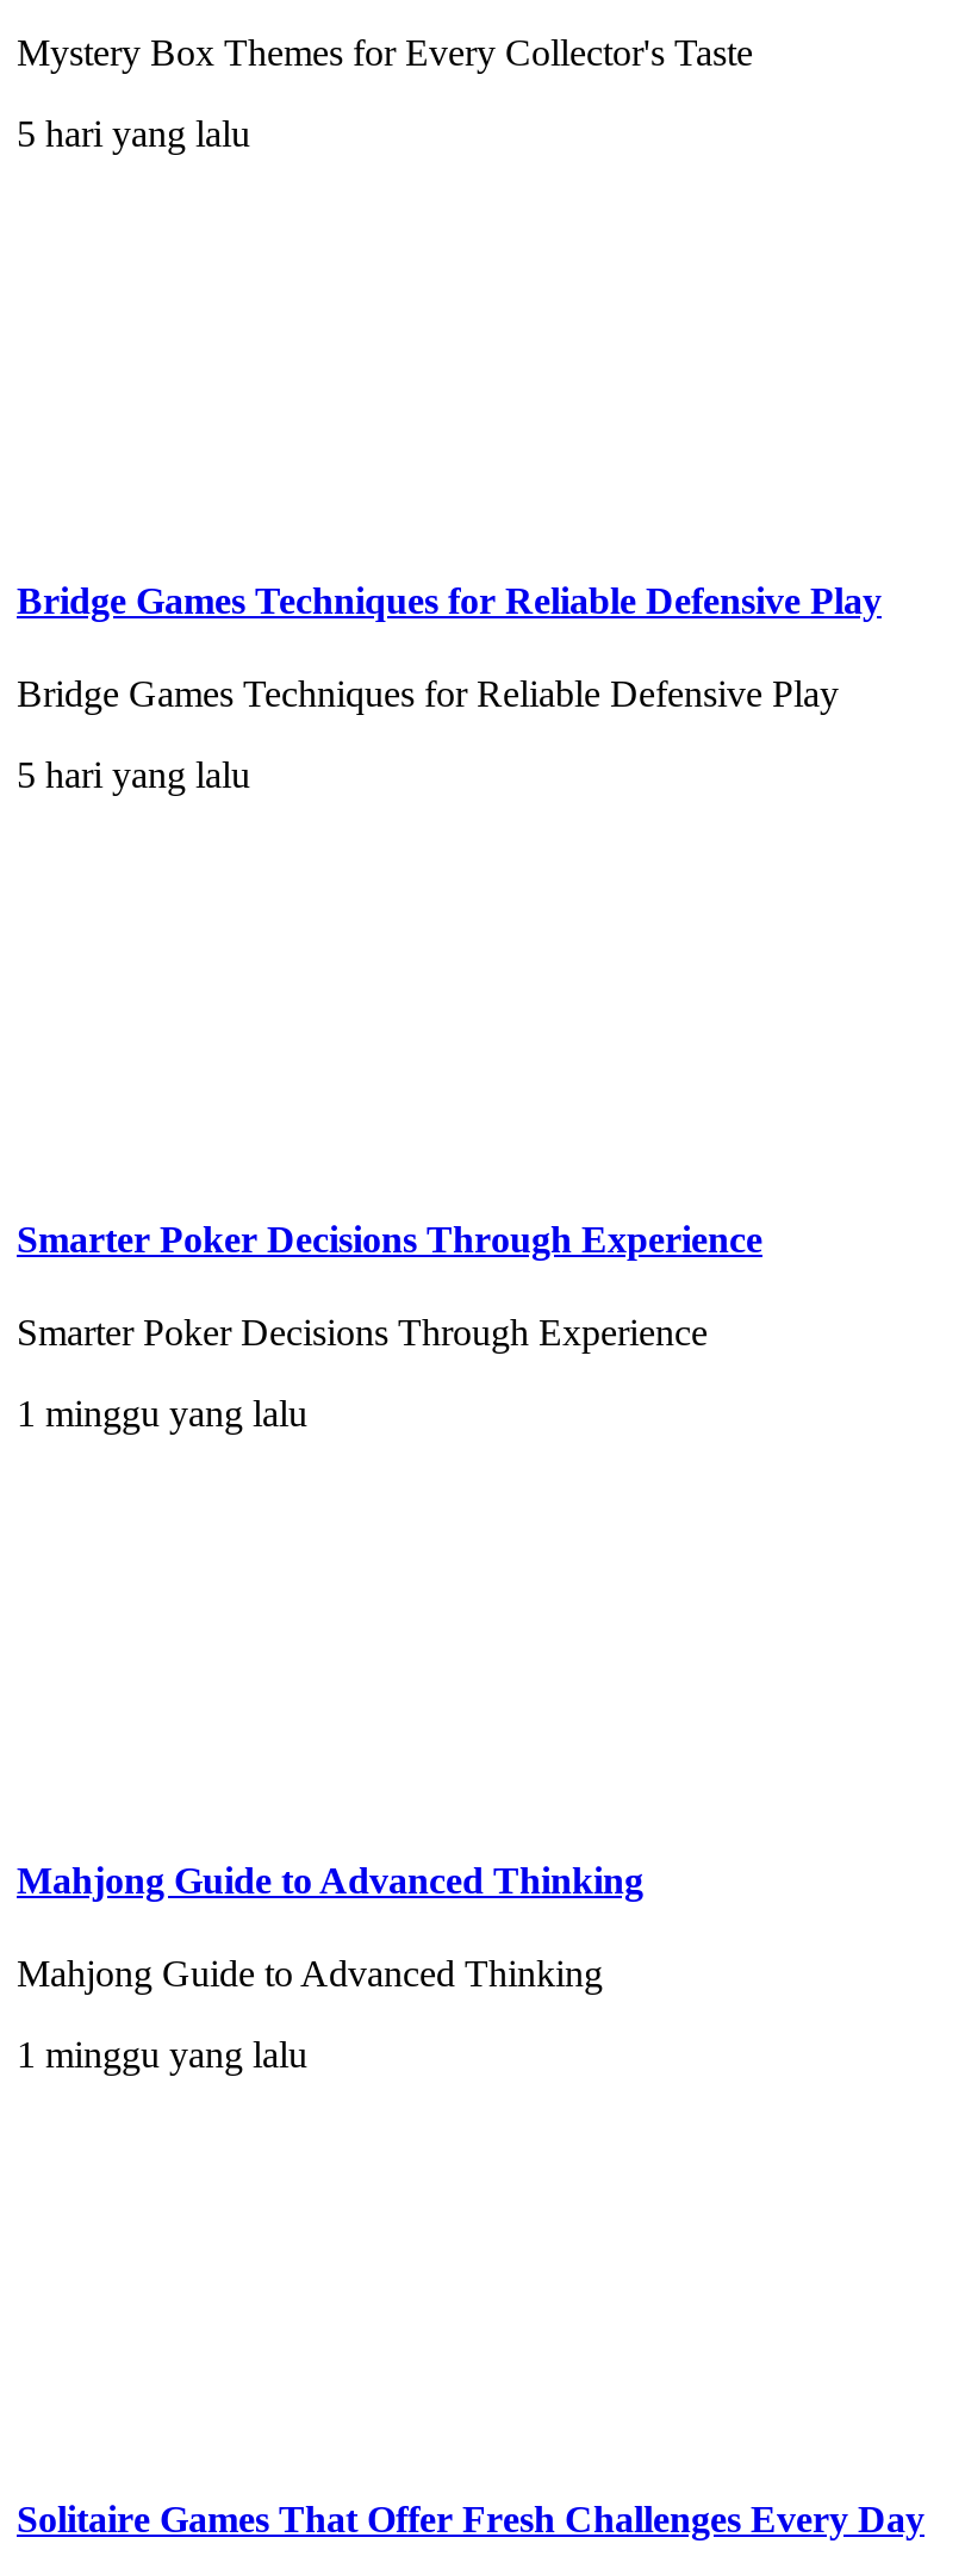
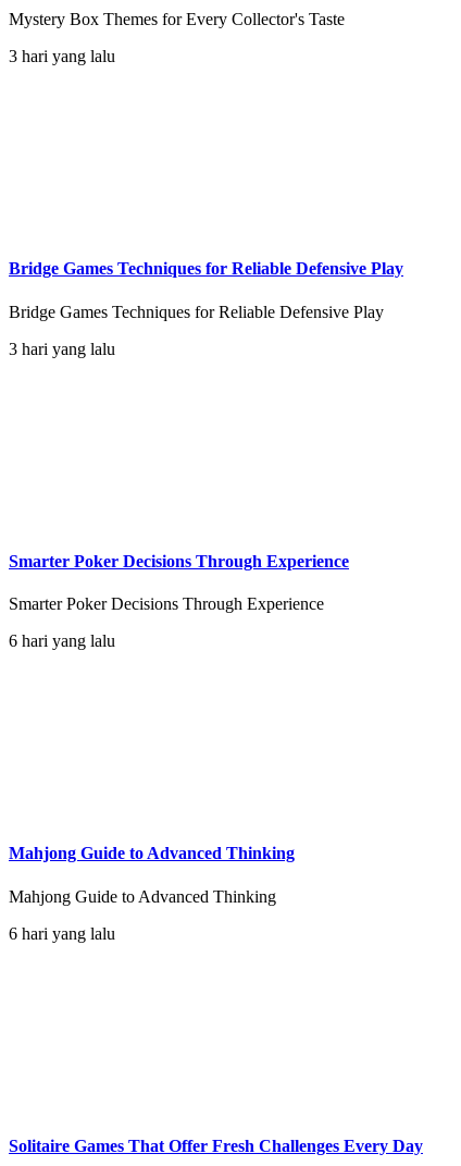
[17,113,250,154] 5 hari yang lalu -> [9,47,115,65] 3 hari yang lalu
[17,753,250,794] 5 hari yang lalu -> [9,339,115,358] 3 hari yang lalu
[17,1393,307,1434] 1 minggu yang lalu -> [9,632,115,650] 6 hari yang lalu
[17,2033,307,2074] 1 minggu yang lalu -> [9,924,115,942] 6 hari yang lalu

